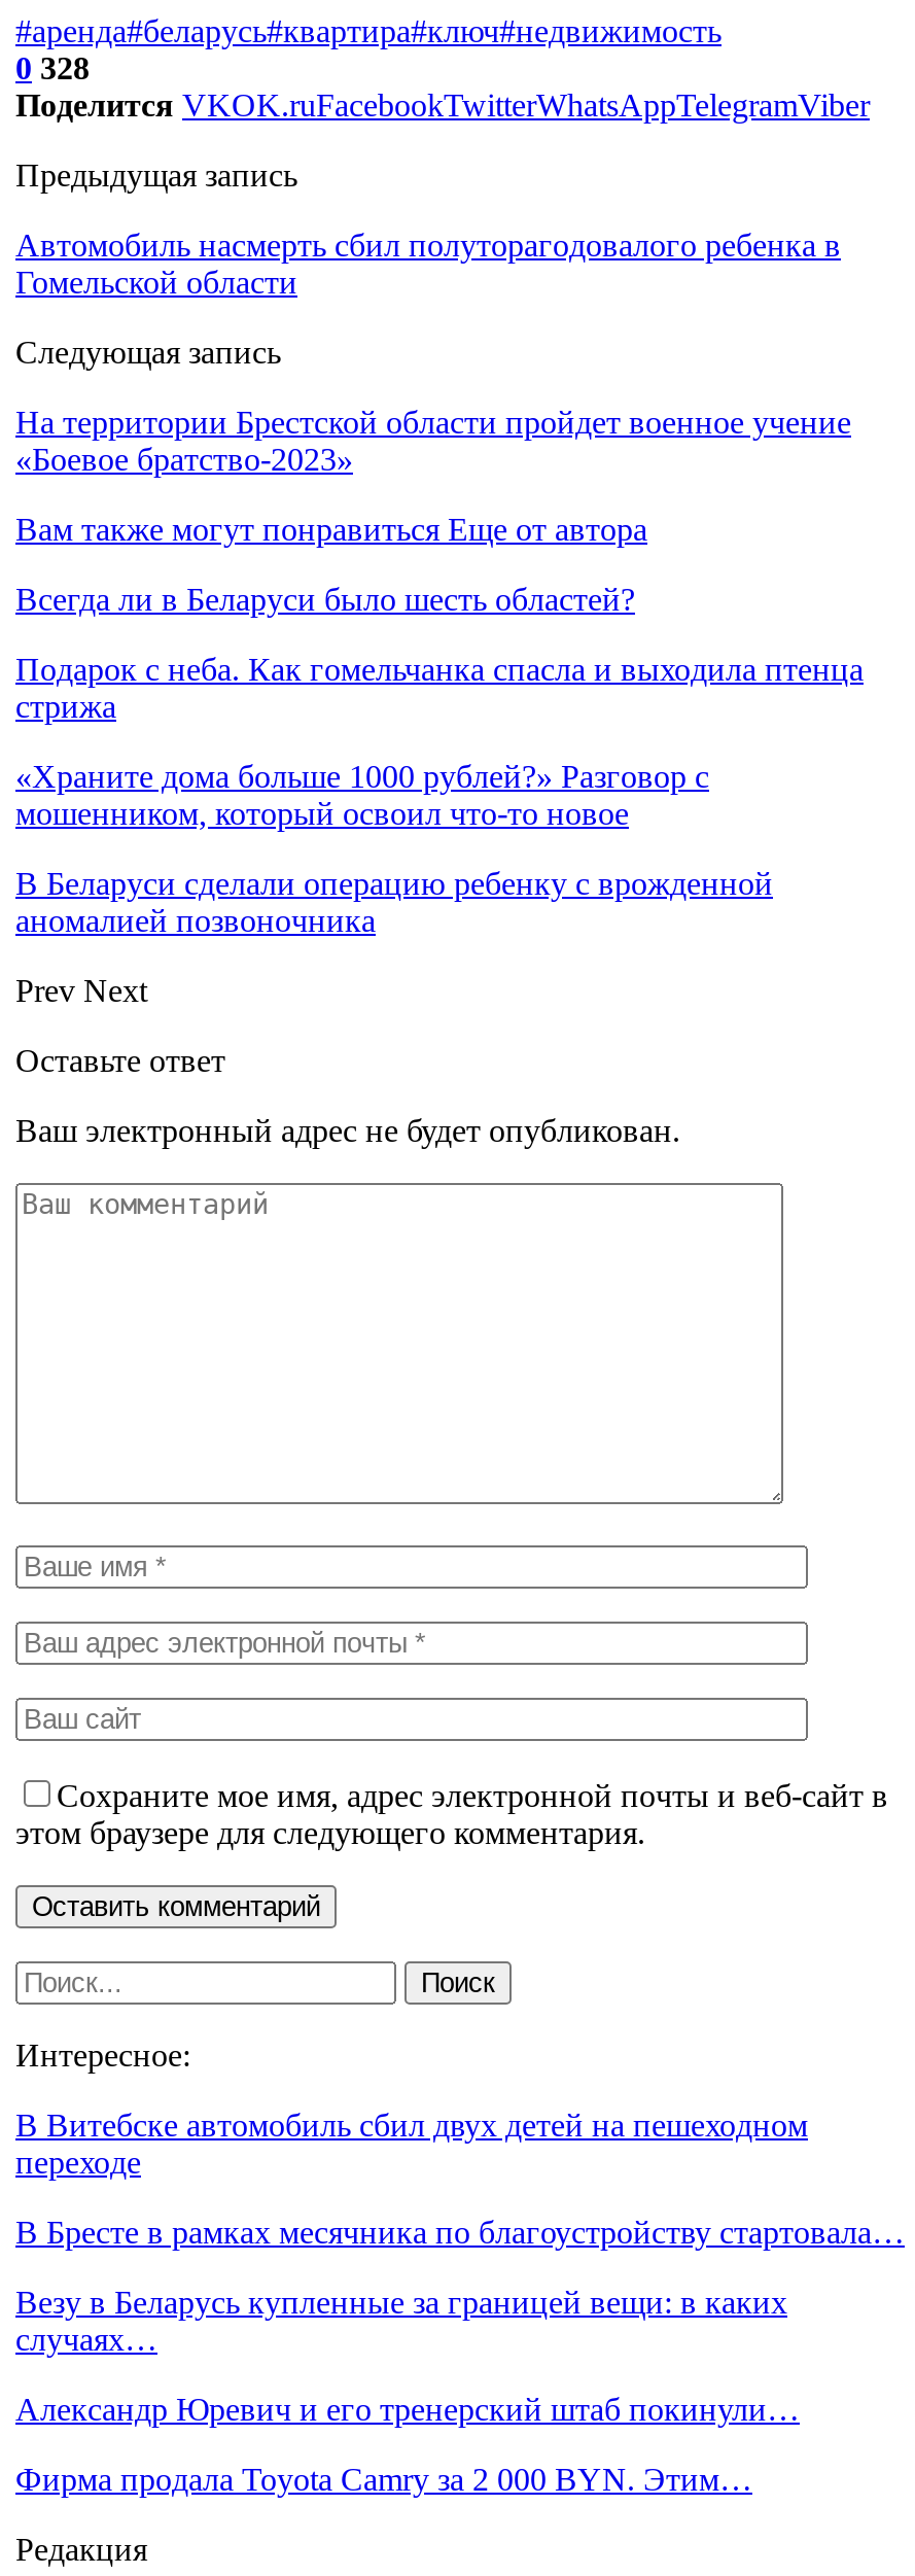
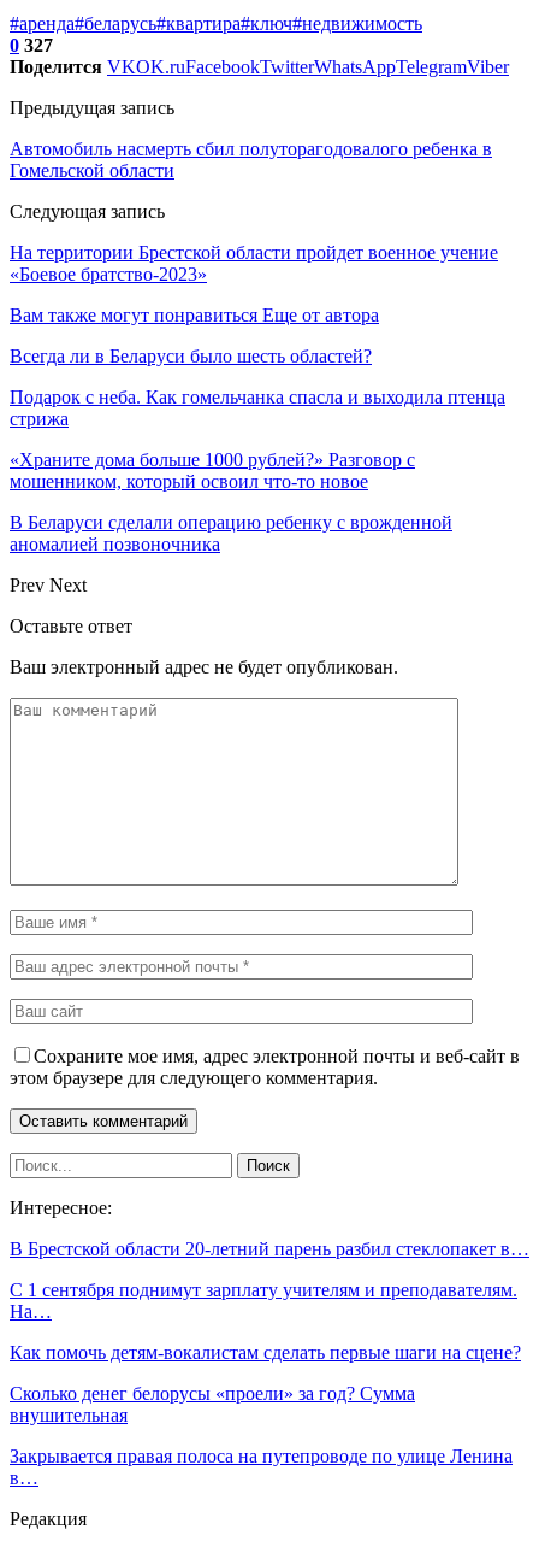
[15,50,90,85] 0 328 -> [10,35,53,55] 0 327
[15,2107,808,2179] В Витебске автомобиль сбил двух детей на пешеходном | переходе -> [10,1238,529,1259] В Брестской области 20-летний парень разбил стеклопакет в…
[15,2214,905,2249] В Бресте в рамках месячника по благоустройству стартовала… -> [10,1279,517,1321] С 1 сентября поднимут зарплату учителям и преподавателям. | На…
[15,2284,787,2356] Везу в Беларусь купленные за границей вещи: в каких | случаях… -> [10,1342,521,1362] Как помочь детям-вокалистам сделать первые шаги на сцене?
[15,2391,800,2426] Александр Юревич и его тренерский штаб покинули… -> [10,1383,415,1425] Сколько денег белорусы «проели» за год? Сумма | внушительная
[15,2461,752,2496] Фирма продала Toyota Camry за 2 000 BYN. Этим… -> [10,1446,513,1488] Закрывается правая полоса на путепроводе по улице Ленина | в…

